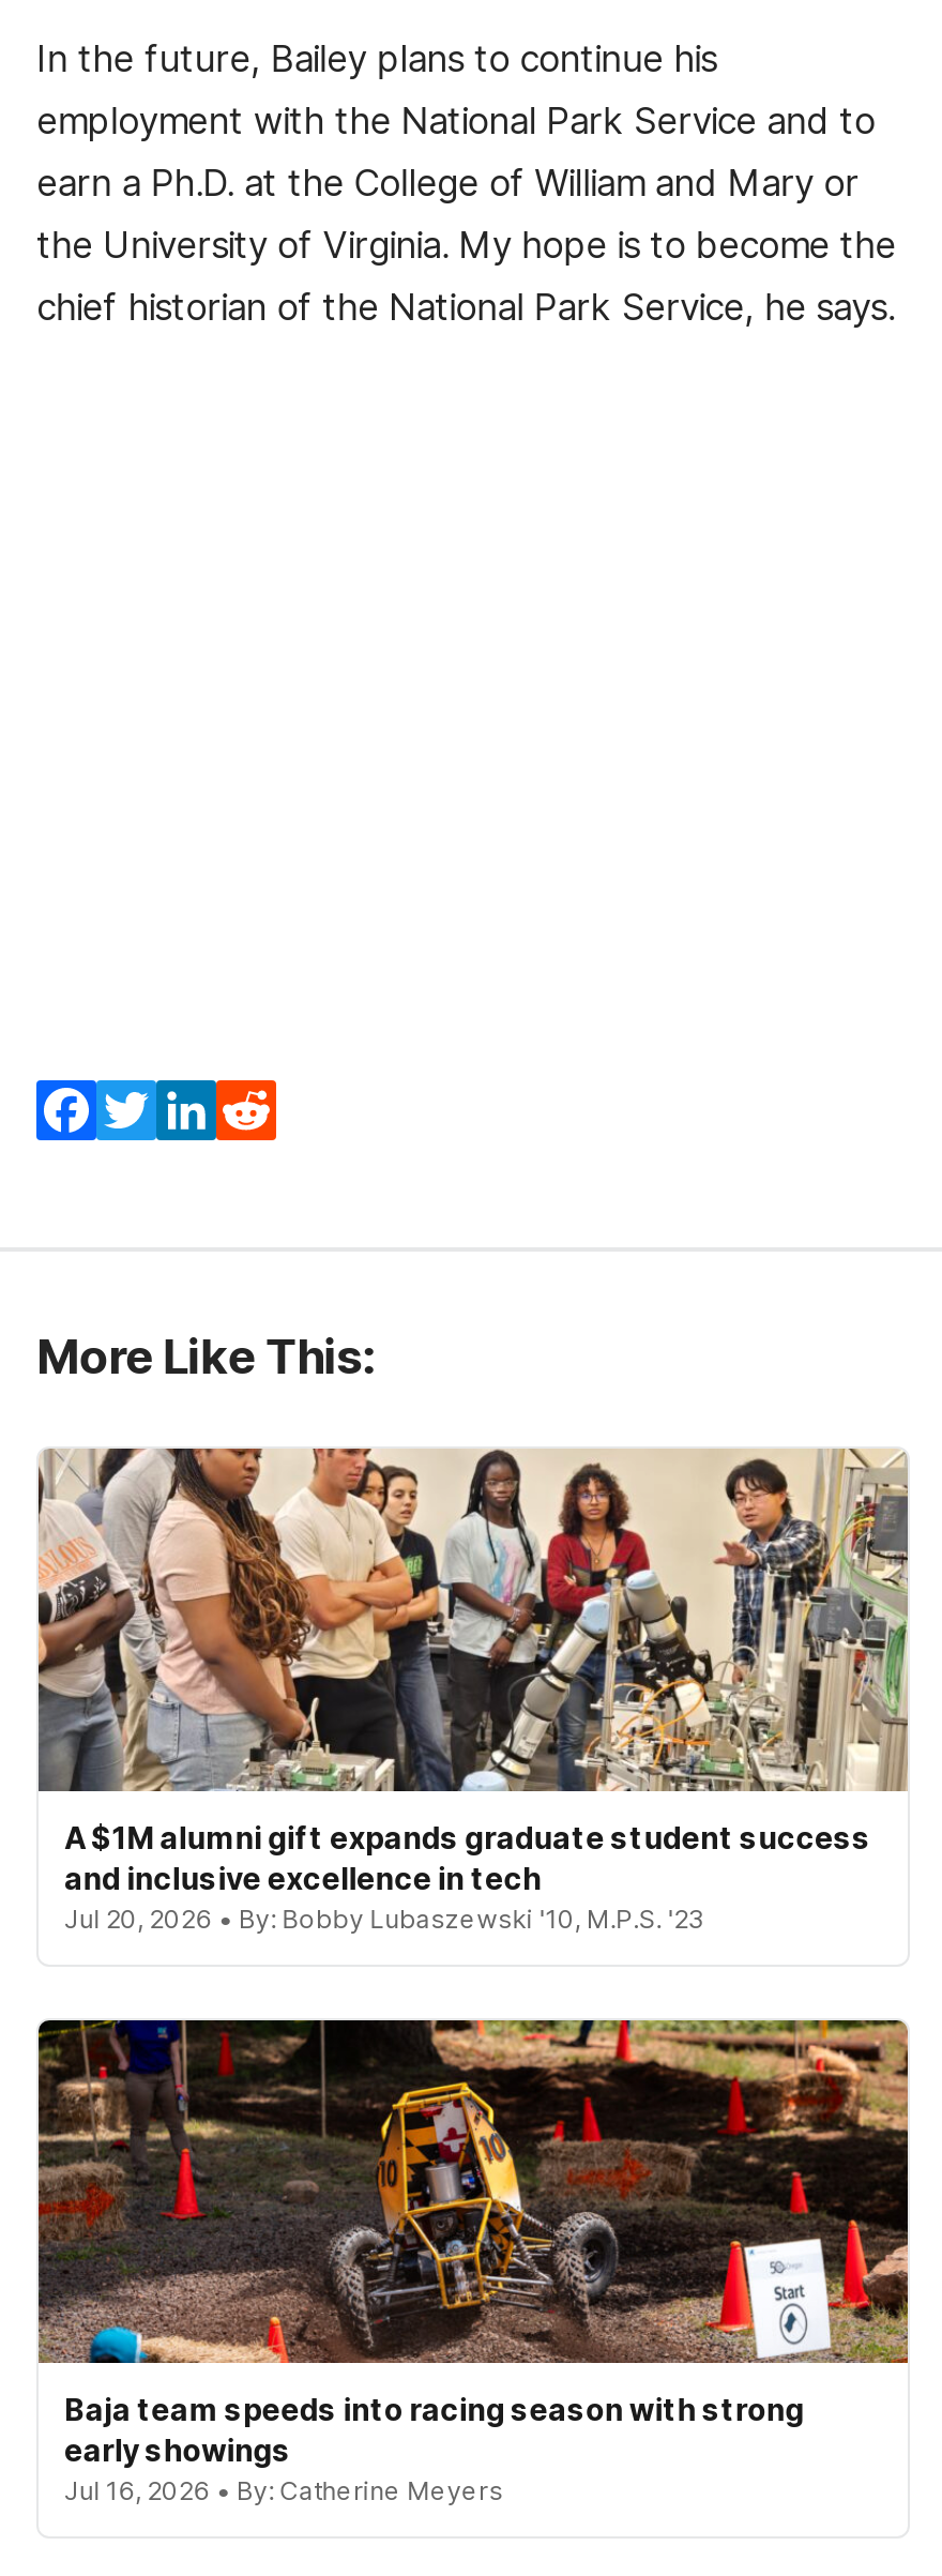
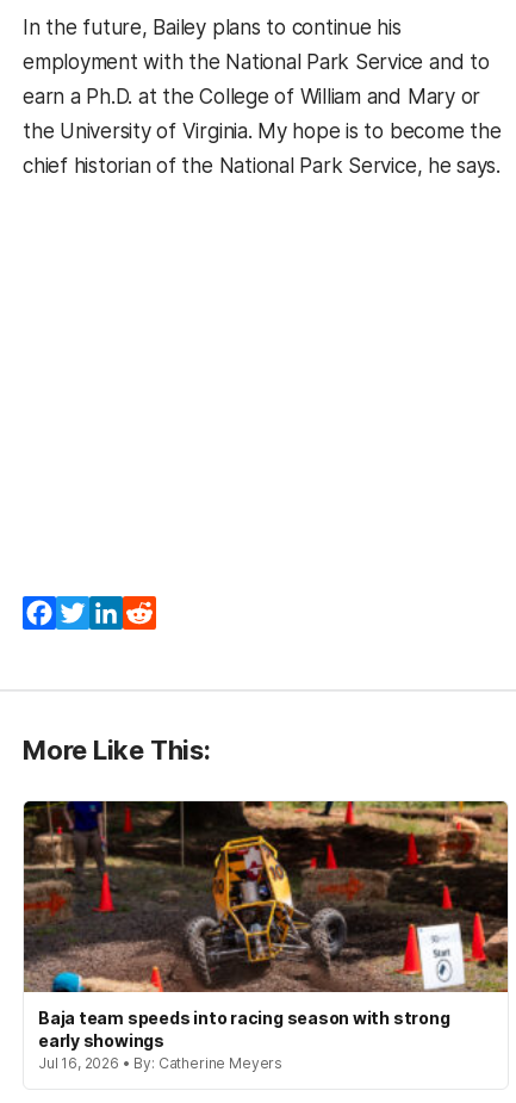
[36,1446,908,1934] [image] | A $1M alumni gift expands graduate student success | and inclusive excellence in tech | Jul 20, 2026 • By: Bobby Lubaszewski '10, M.P.S. '23 -> none

